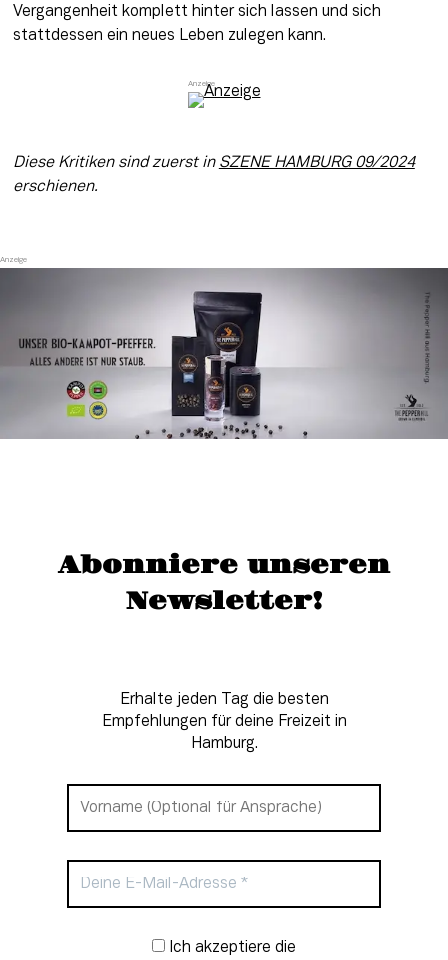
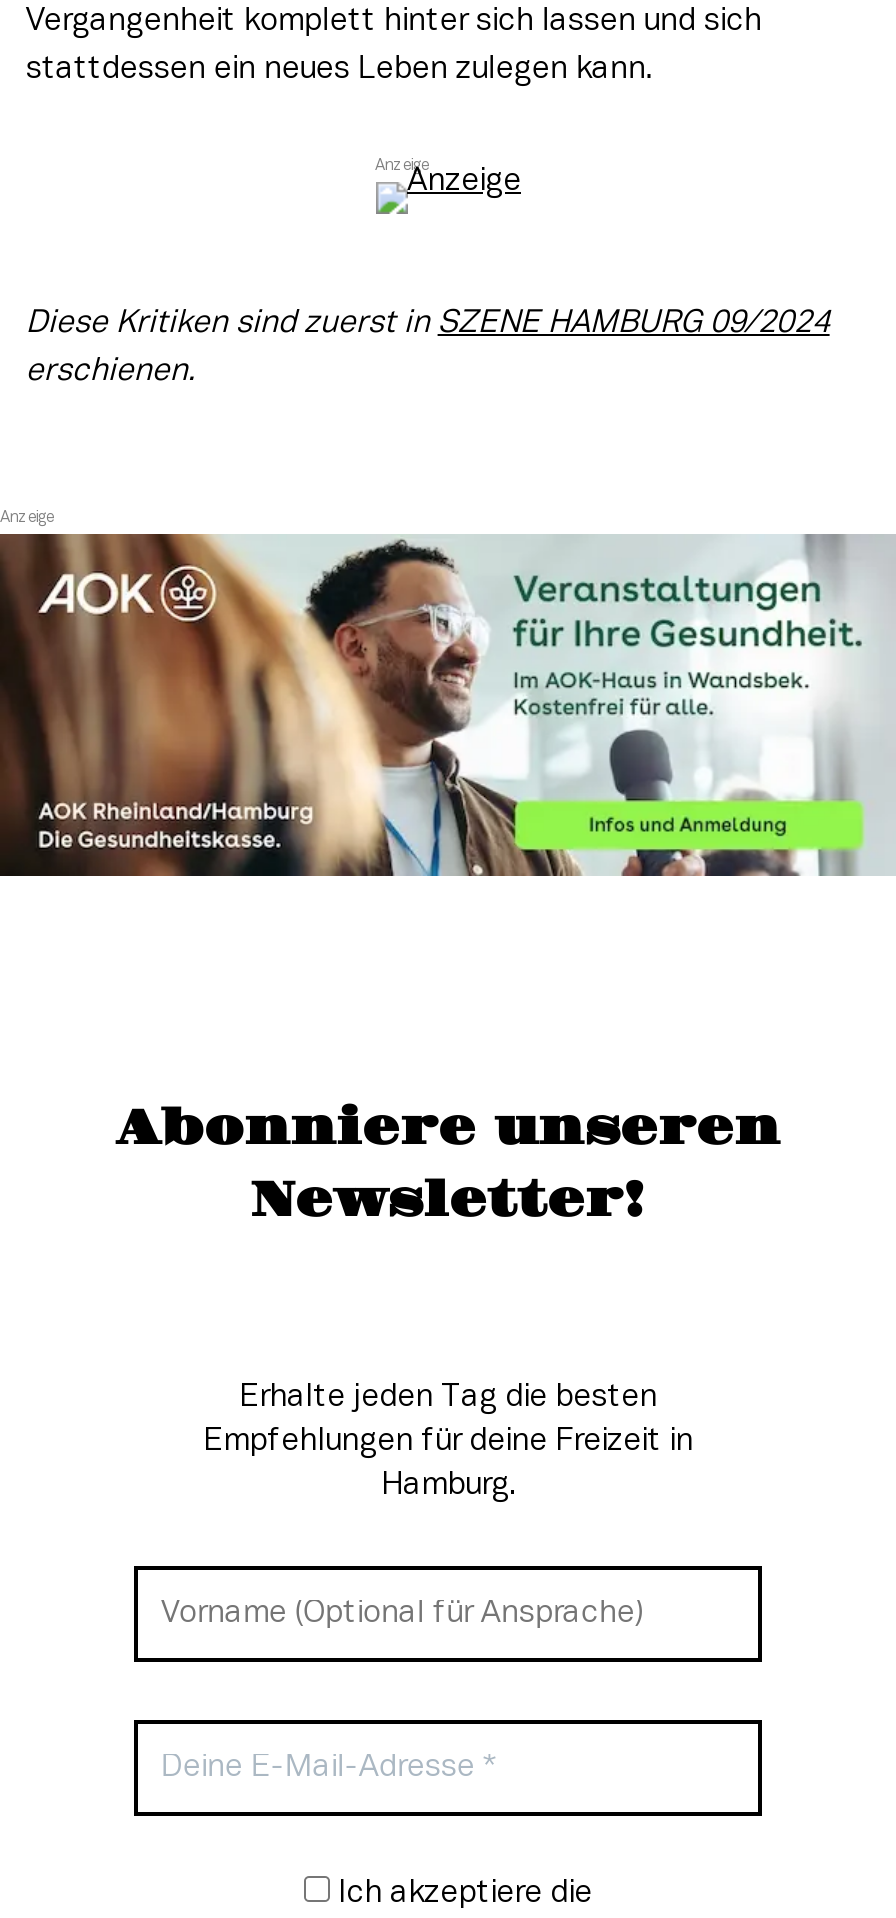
[3,267,445,439] [image] -> [6,532,890,876] [image]

